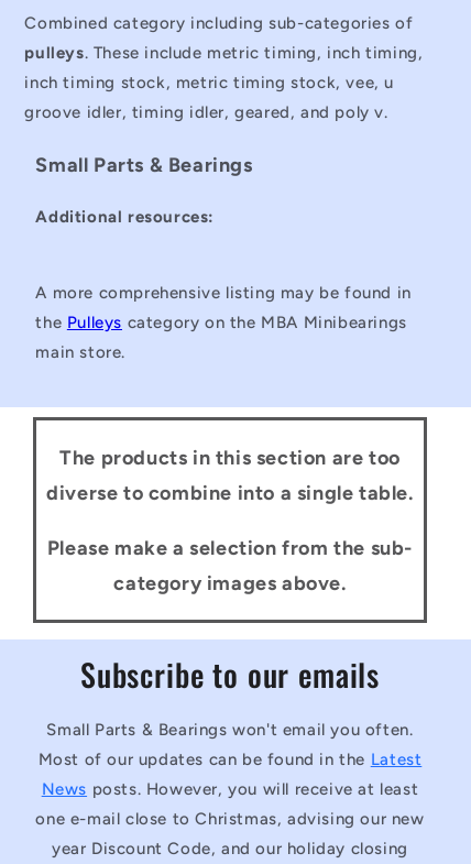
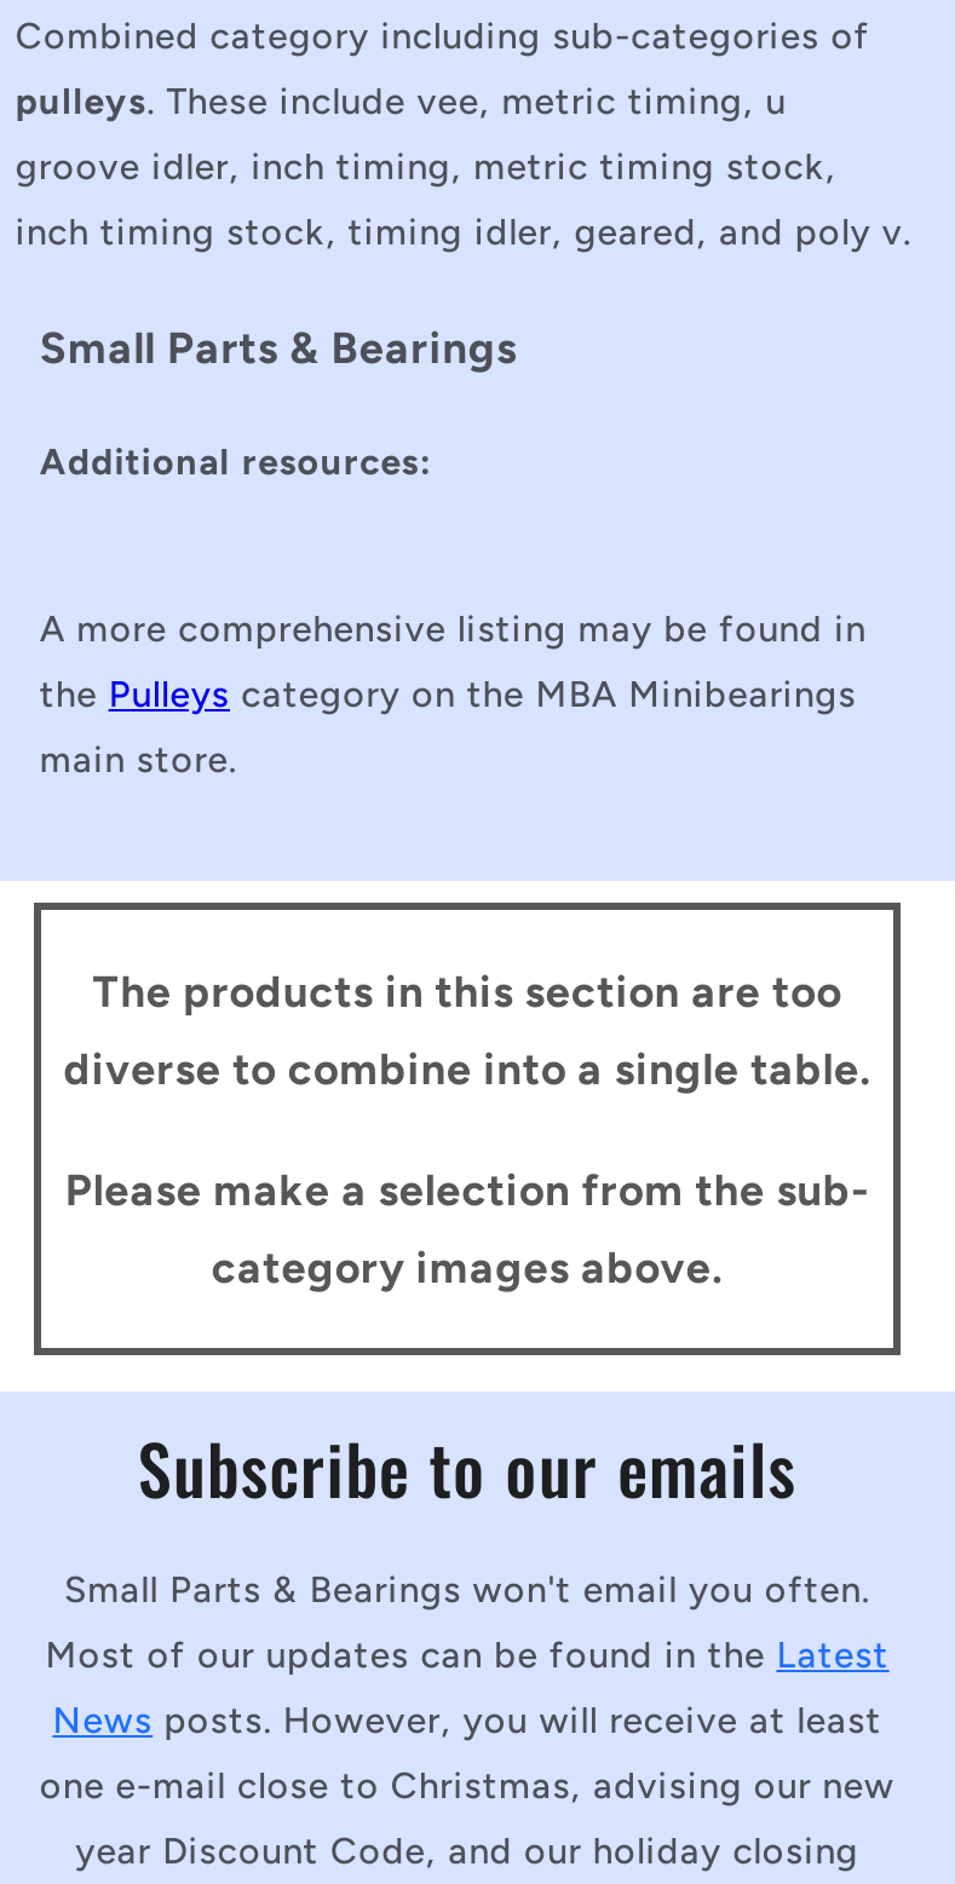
[25,43,423,63] pulleys. These include metric timing, inch timing, -> [15,80,786,123] pulleys. These include vee, metric timing, u
[25,73,394,92] inch timing stock, metric timing stock, vee, u -> [15,145,837,189] groove idler, inch timing, metric timing stock,
[25,102,388,122] groove idler, timing idler, geared, and poly v. -> [15,210,912,254] inch timing stock, timing idler, geared, and poly v.

